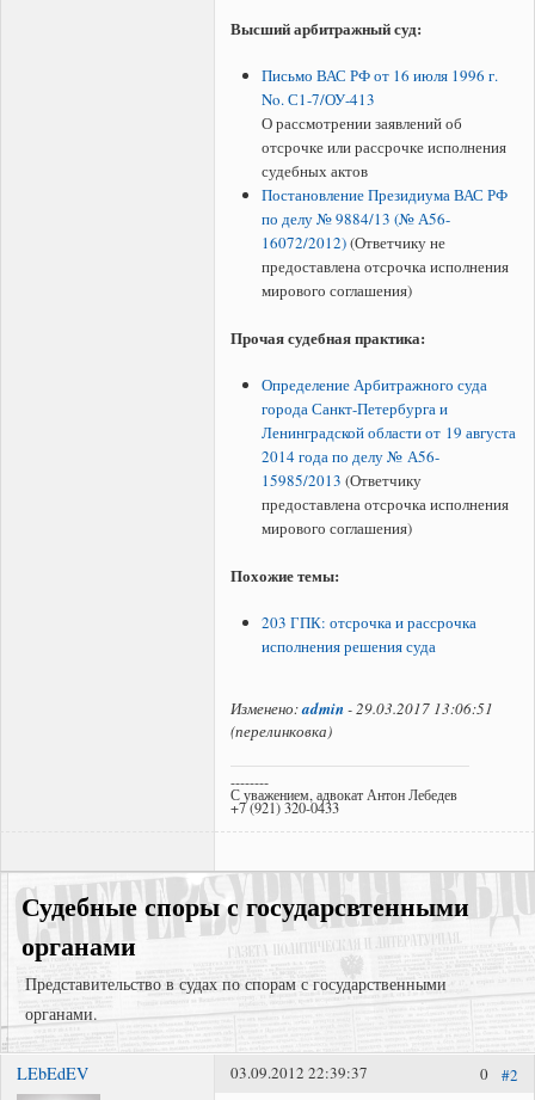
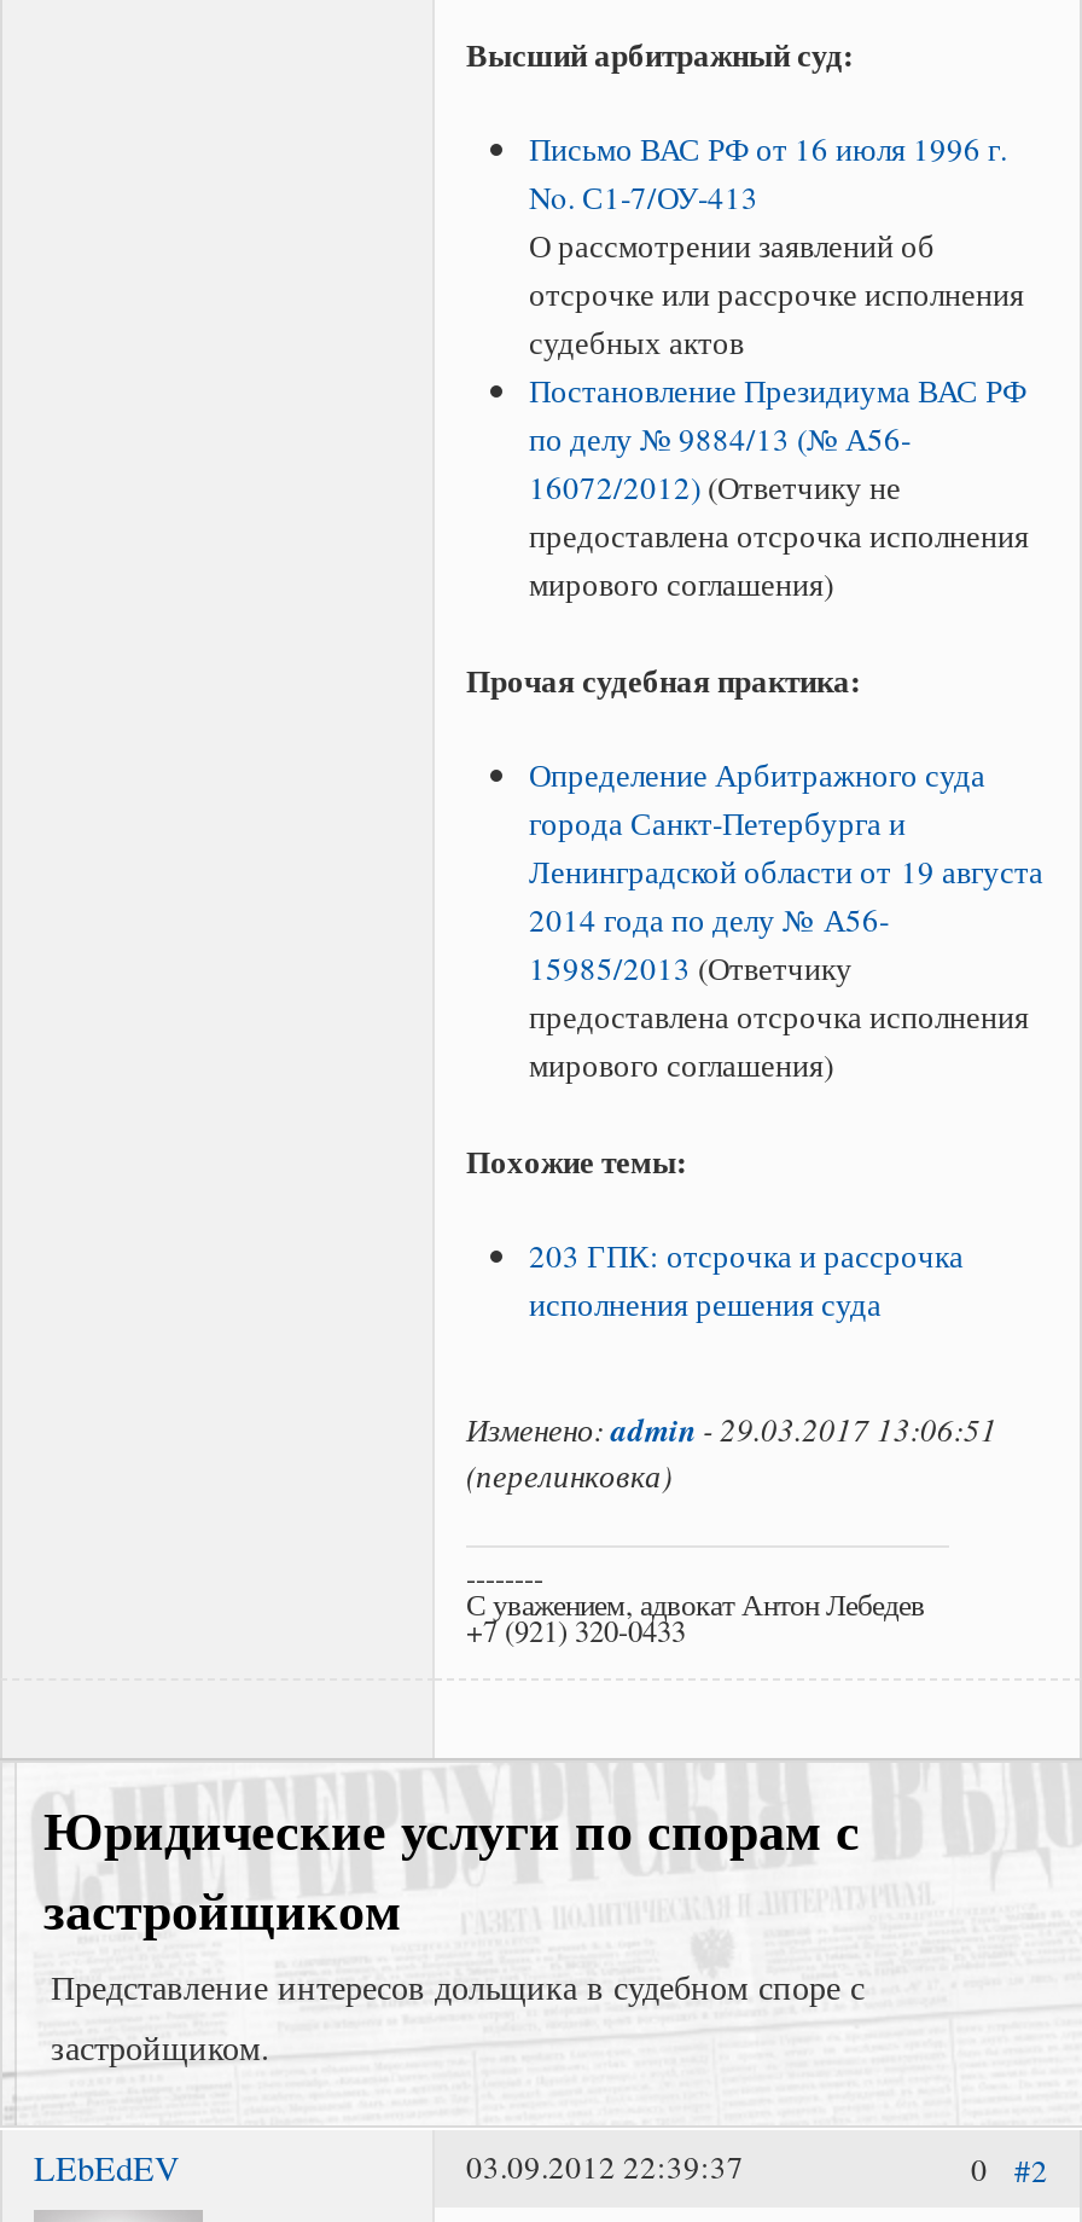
[21,886,469,1024] Судебные споры с государсвтенными | органами | Представительство в судах по спорам с государственными | органами. -> [43,1788,865,2069] Юридические услуги по спорам с | застройщиком | Представление интересов дольщика в судебном споре с | застройщиком.

